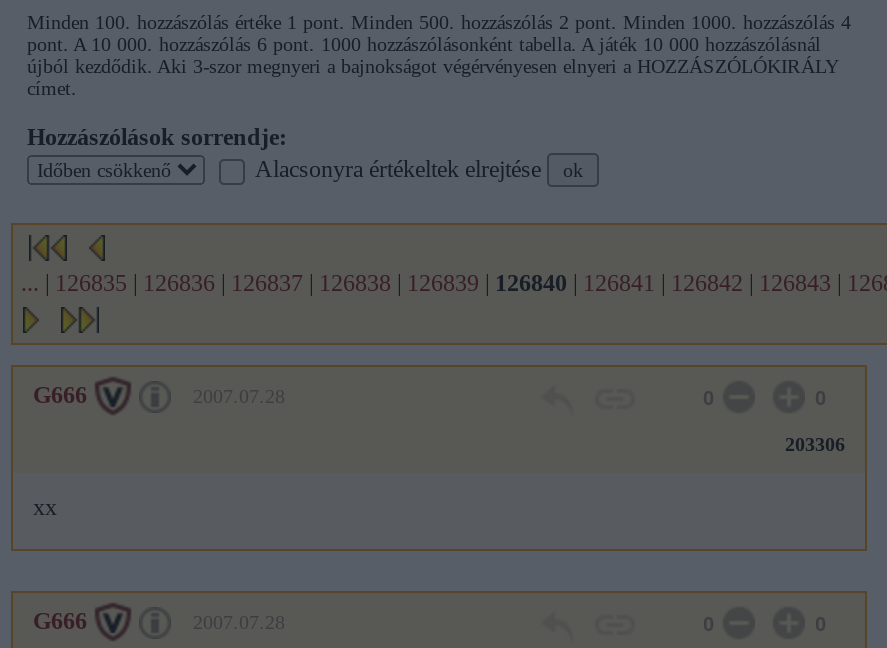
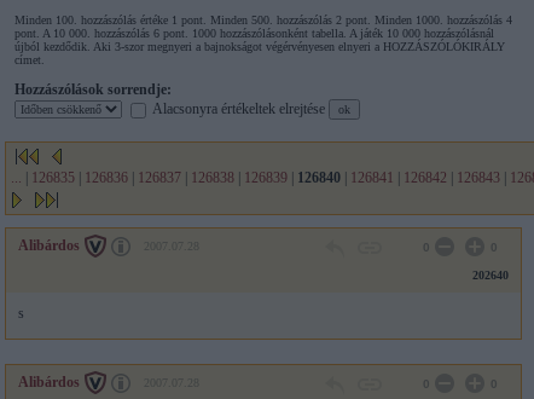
[33,381,87,409] G666 -> [18,237,80,254] Alibárdos
[785,433,845,455] 203306 -> [472,268,509,282] 202640
[33,493,57,521] xx -> [18,305,24,322] s
[33,607,87,635] G666 -> [18,374,80,391] Alibárdos

